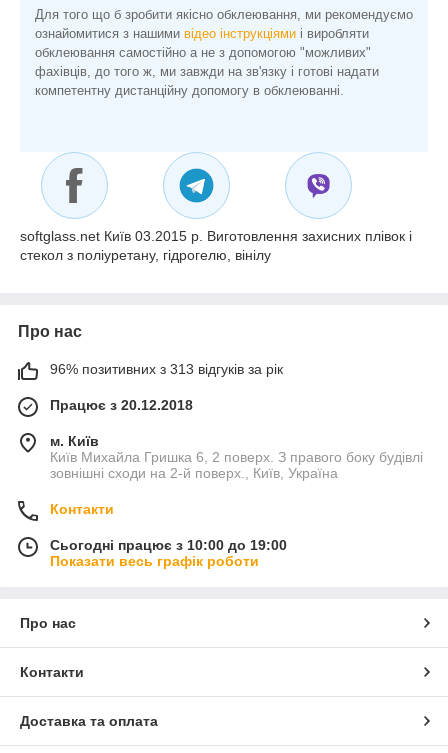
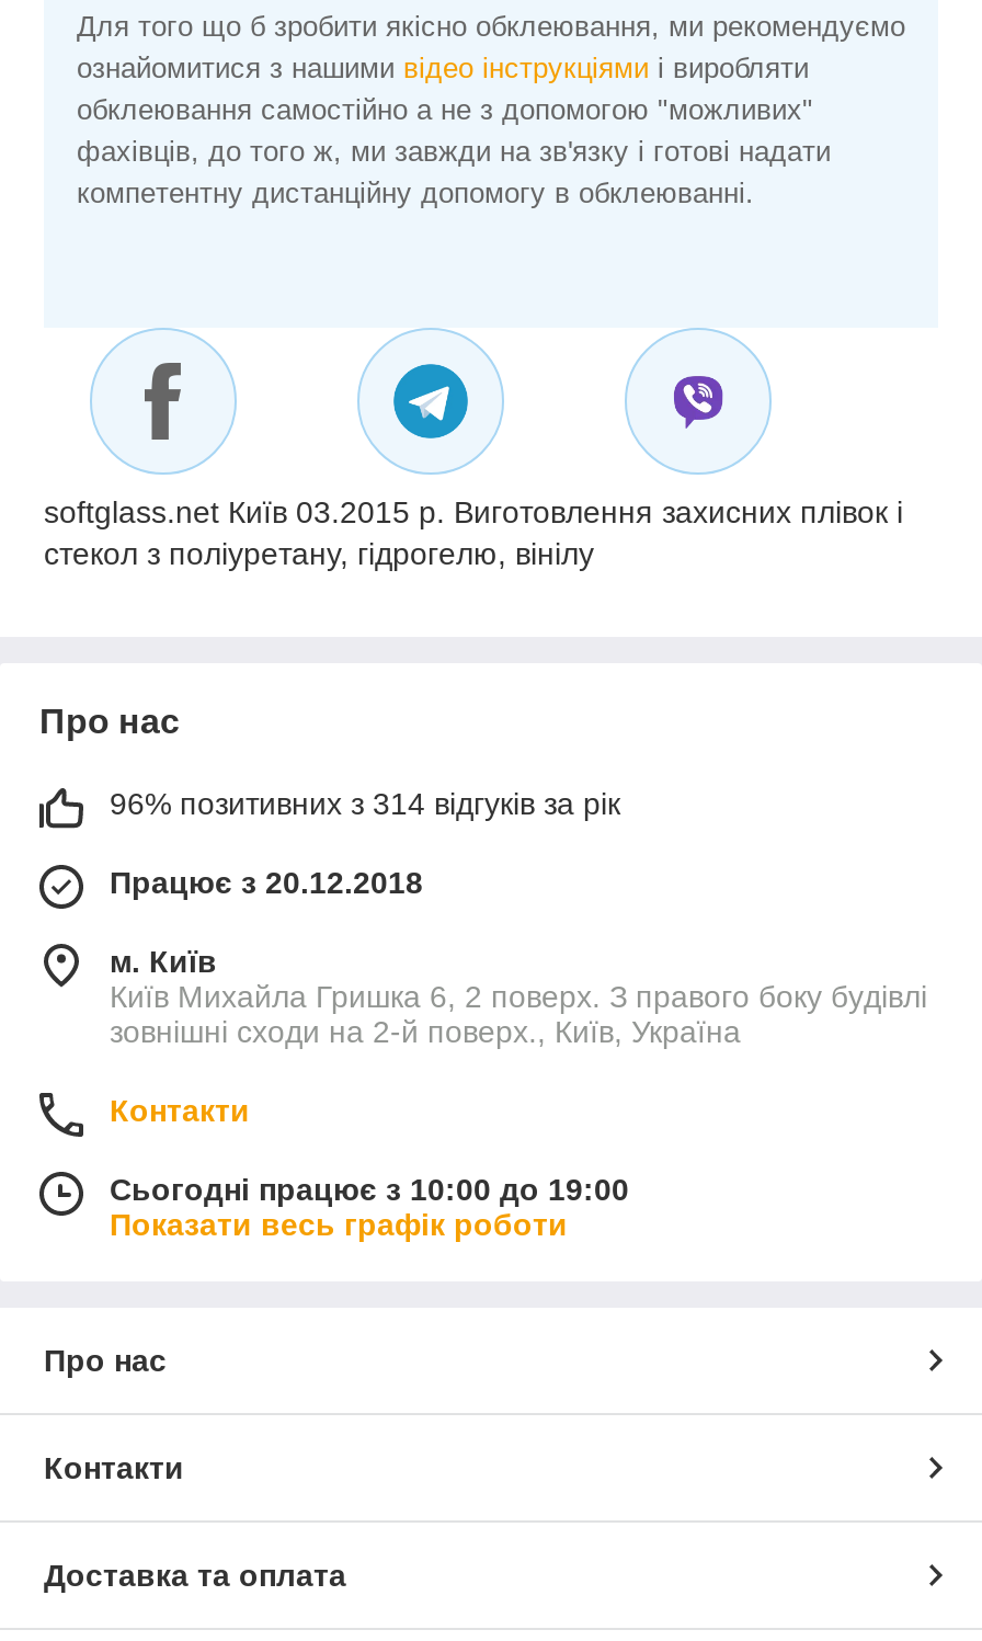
[50,361,283,377] 96% позитивних з 313 відгуків за рік -> [110,786,620,821] 96% позитивних з 314 відгуків за рік

